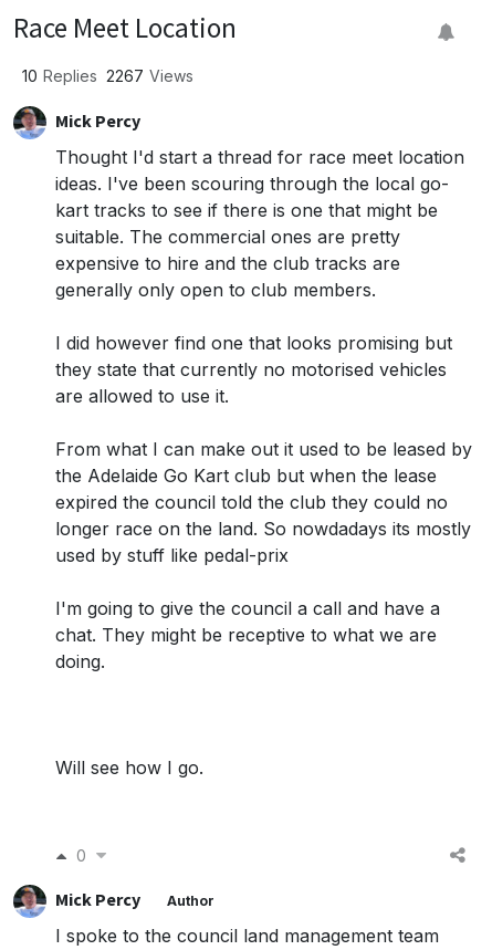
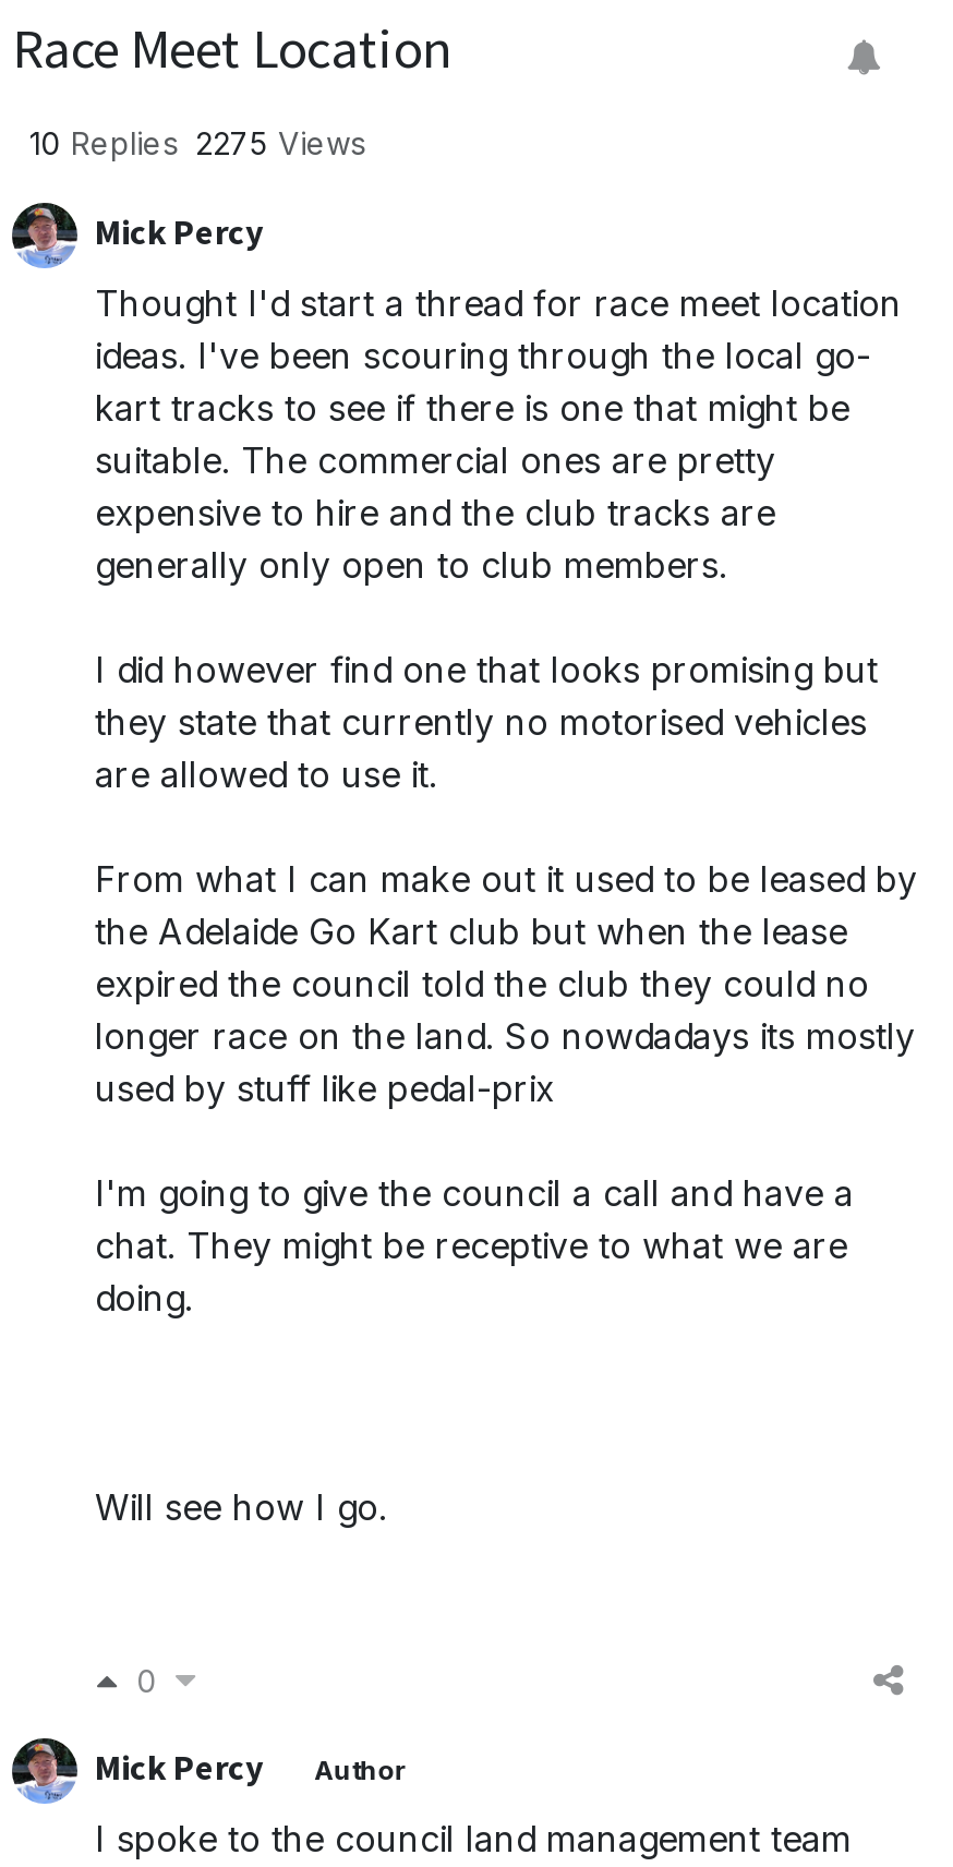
[22,67,193,85] 10 Replies 2267 Views -> [29,125,365,162] 10 Replies 2275 Views

